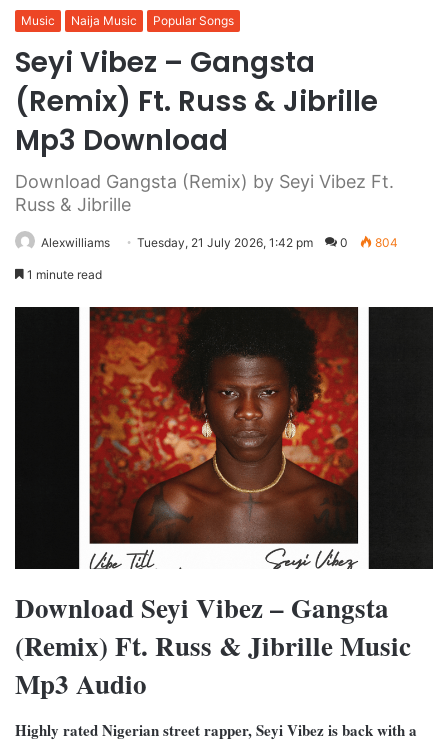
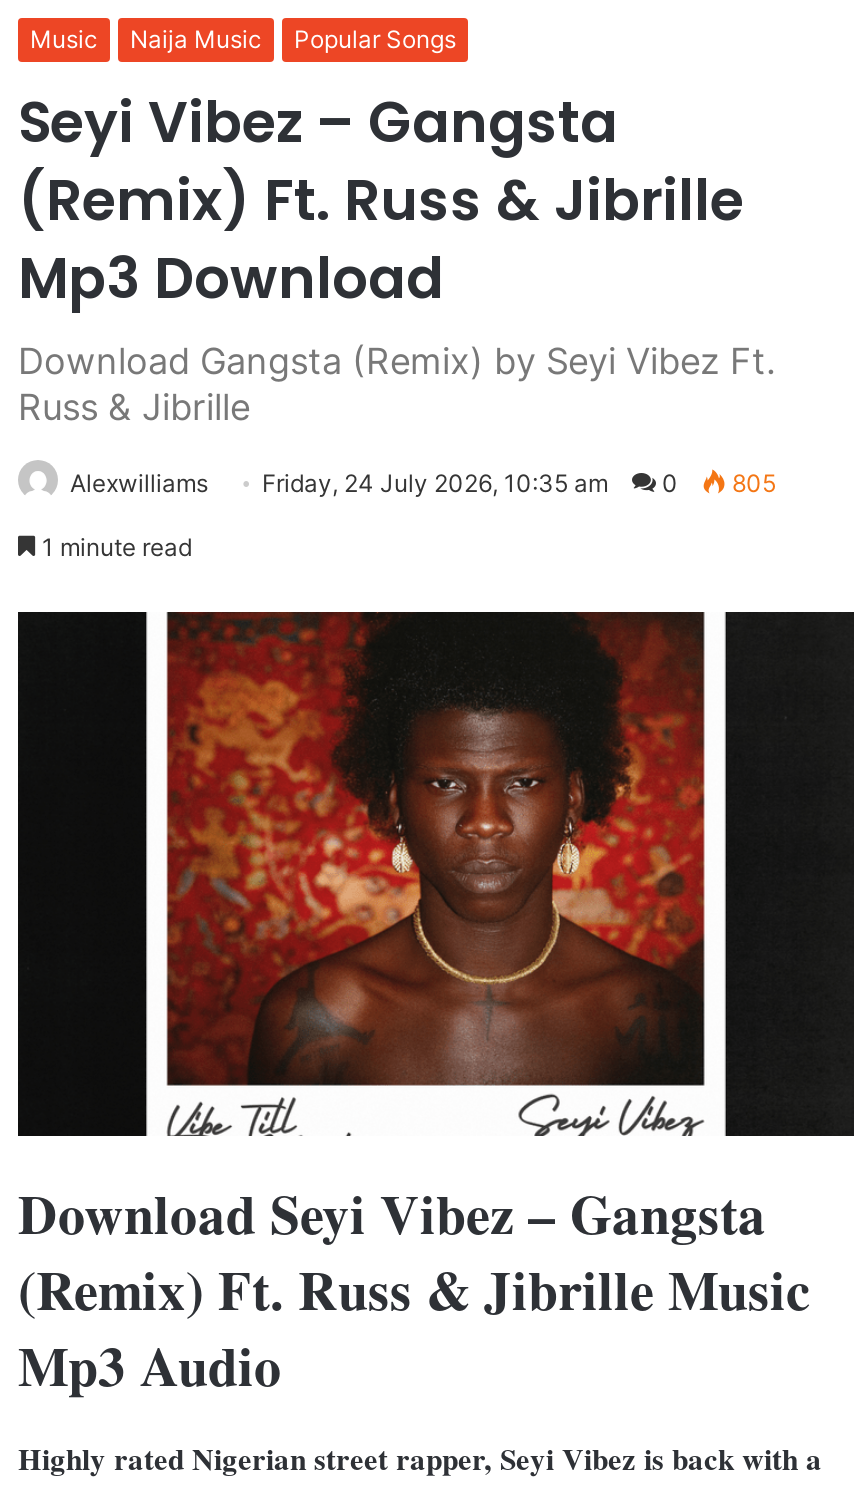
[137,235,313,250] Tuesday, 21 July 2026, 1:42 pm -> [262,468,608,498] Friday, 24 July 2026, 10:35 am
[372,235,398,250] 804 -> [726,468,776,498] 805

